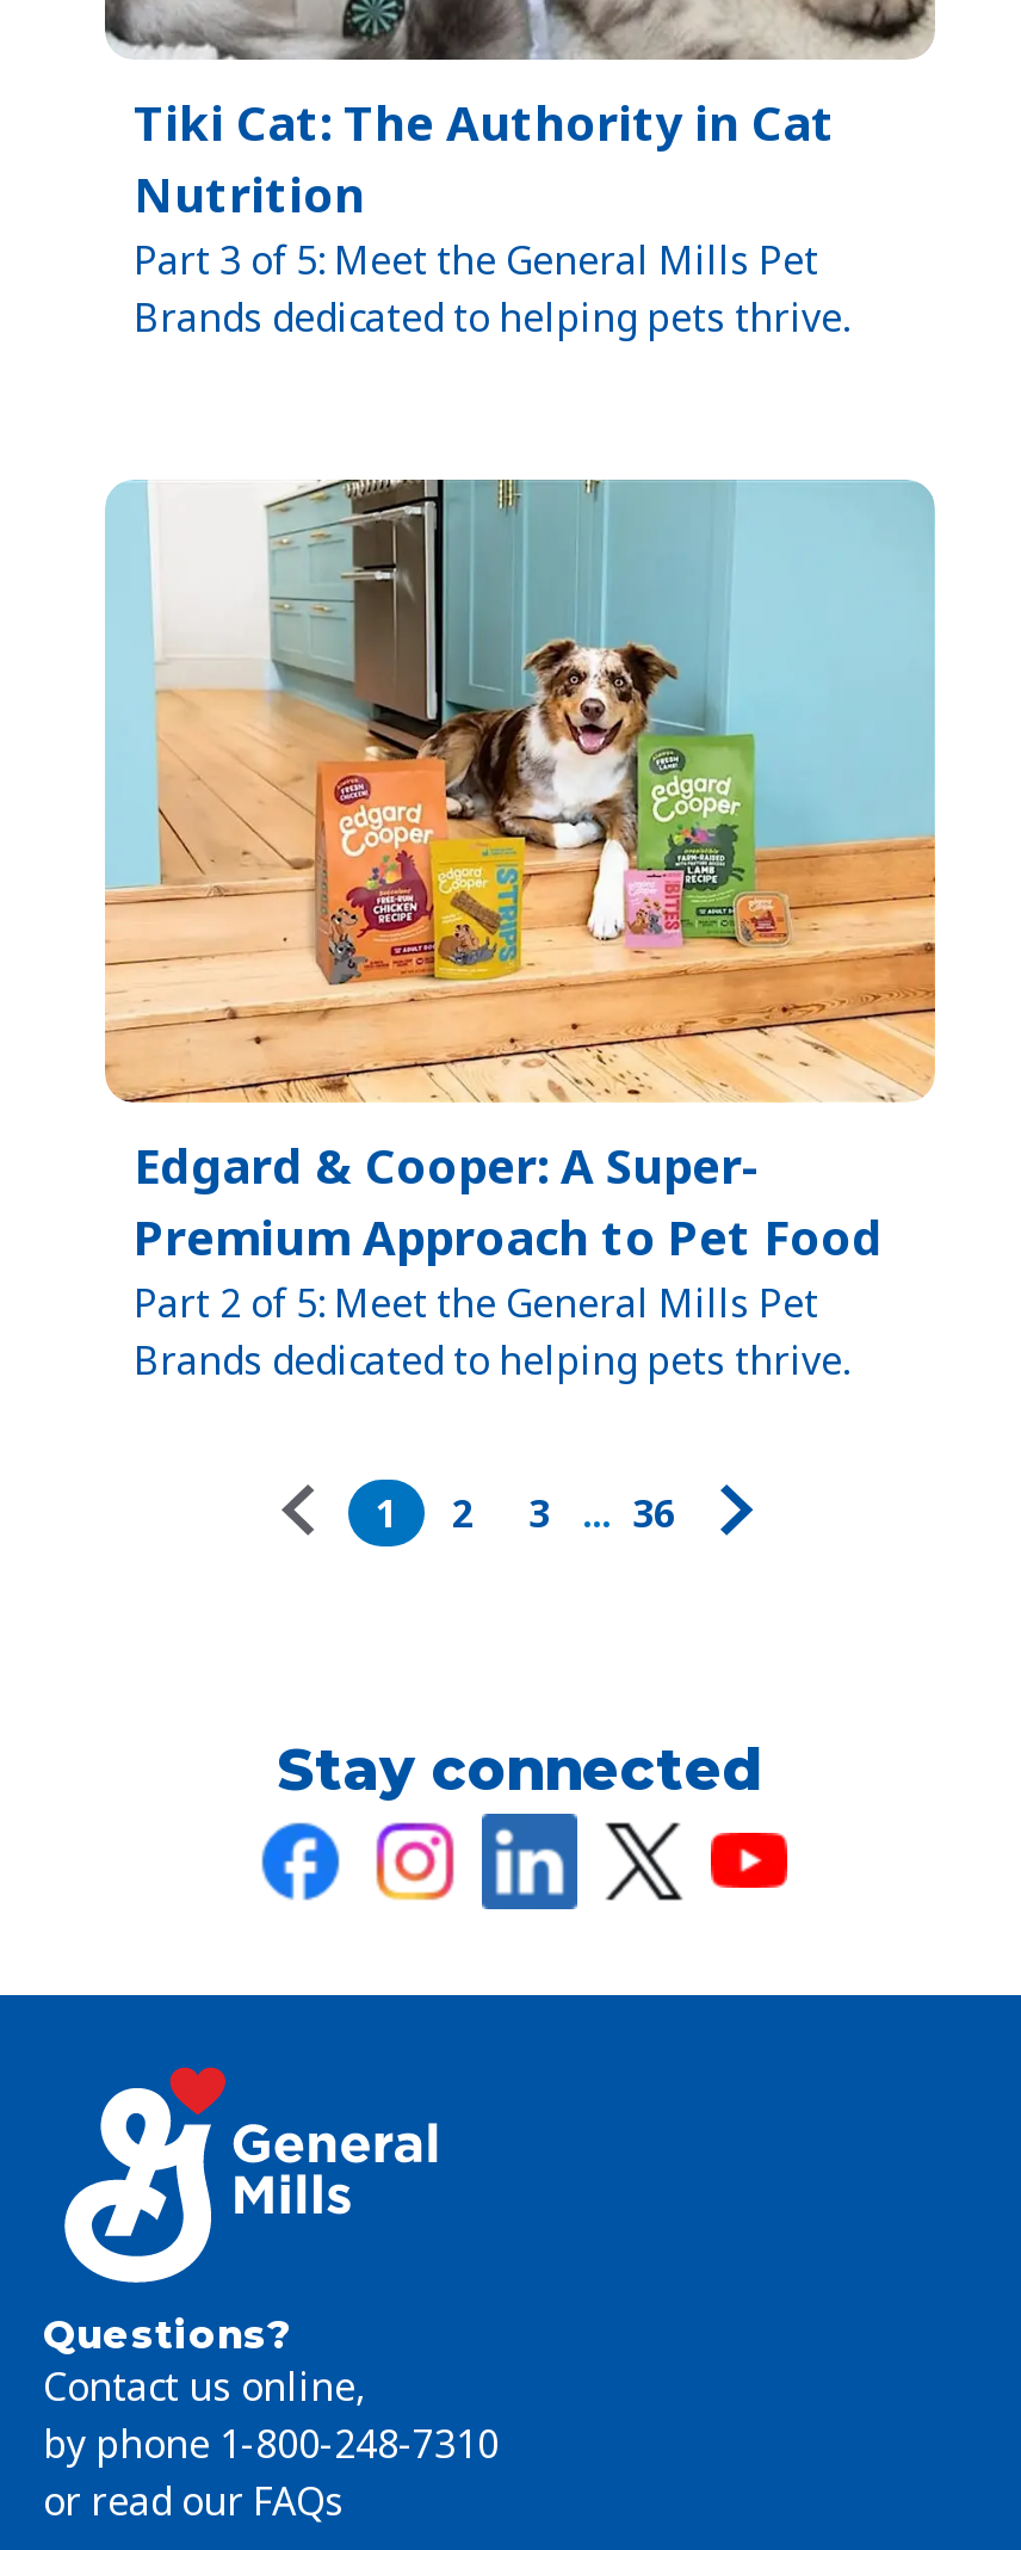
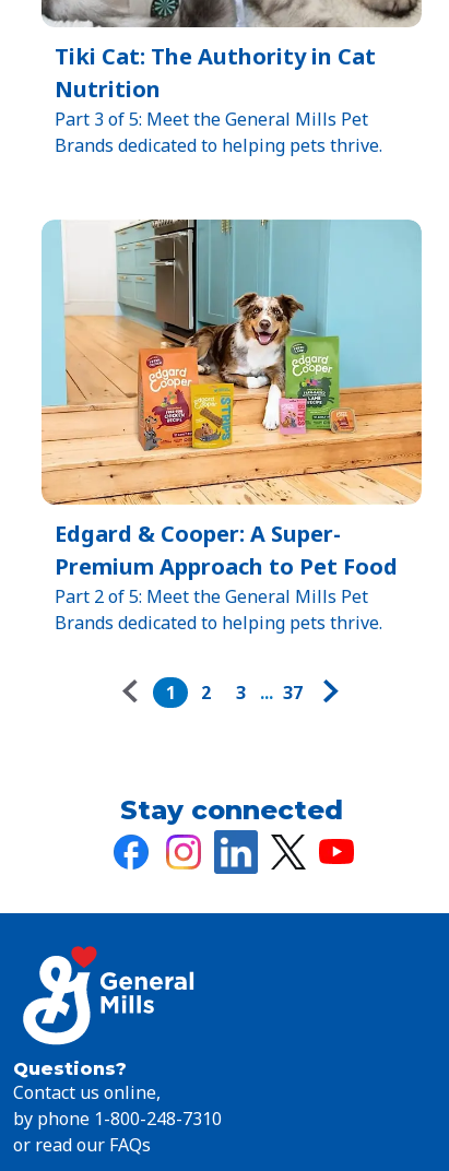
[376,1486,675,1538] 1 2 3 ... 36 -> [166,680,303,704] 1 2 3 ... 37

